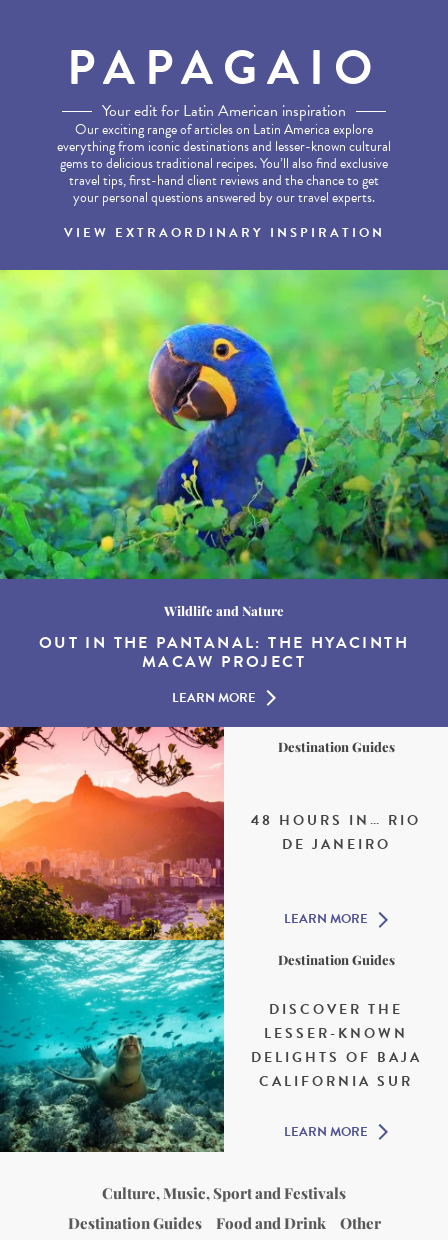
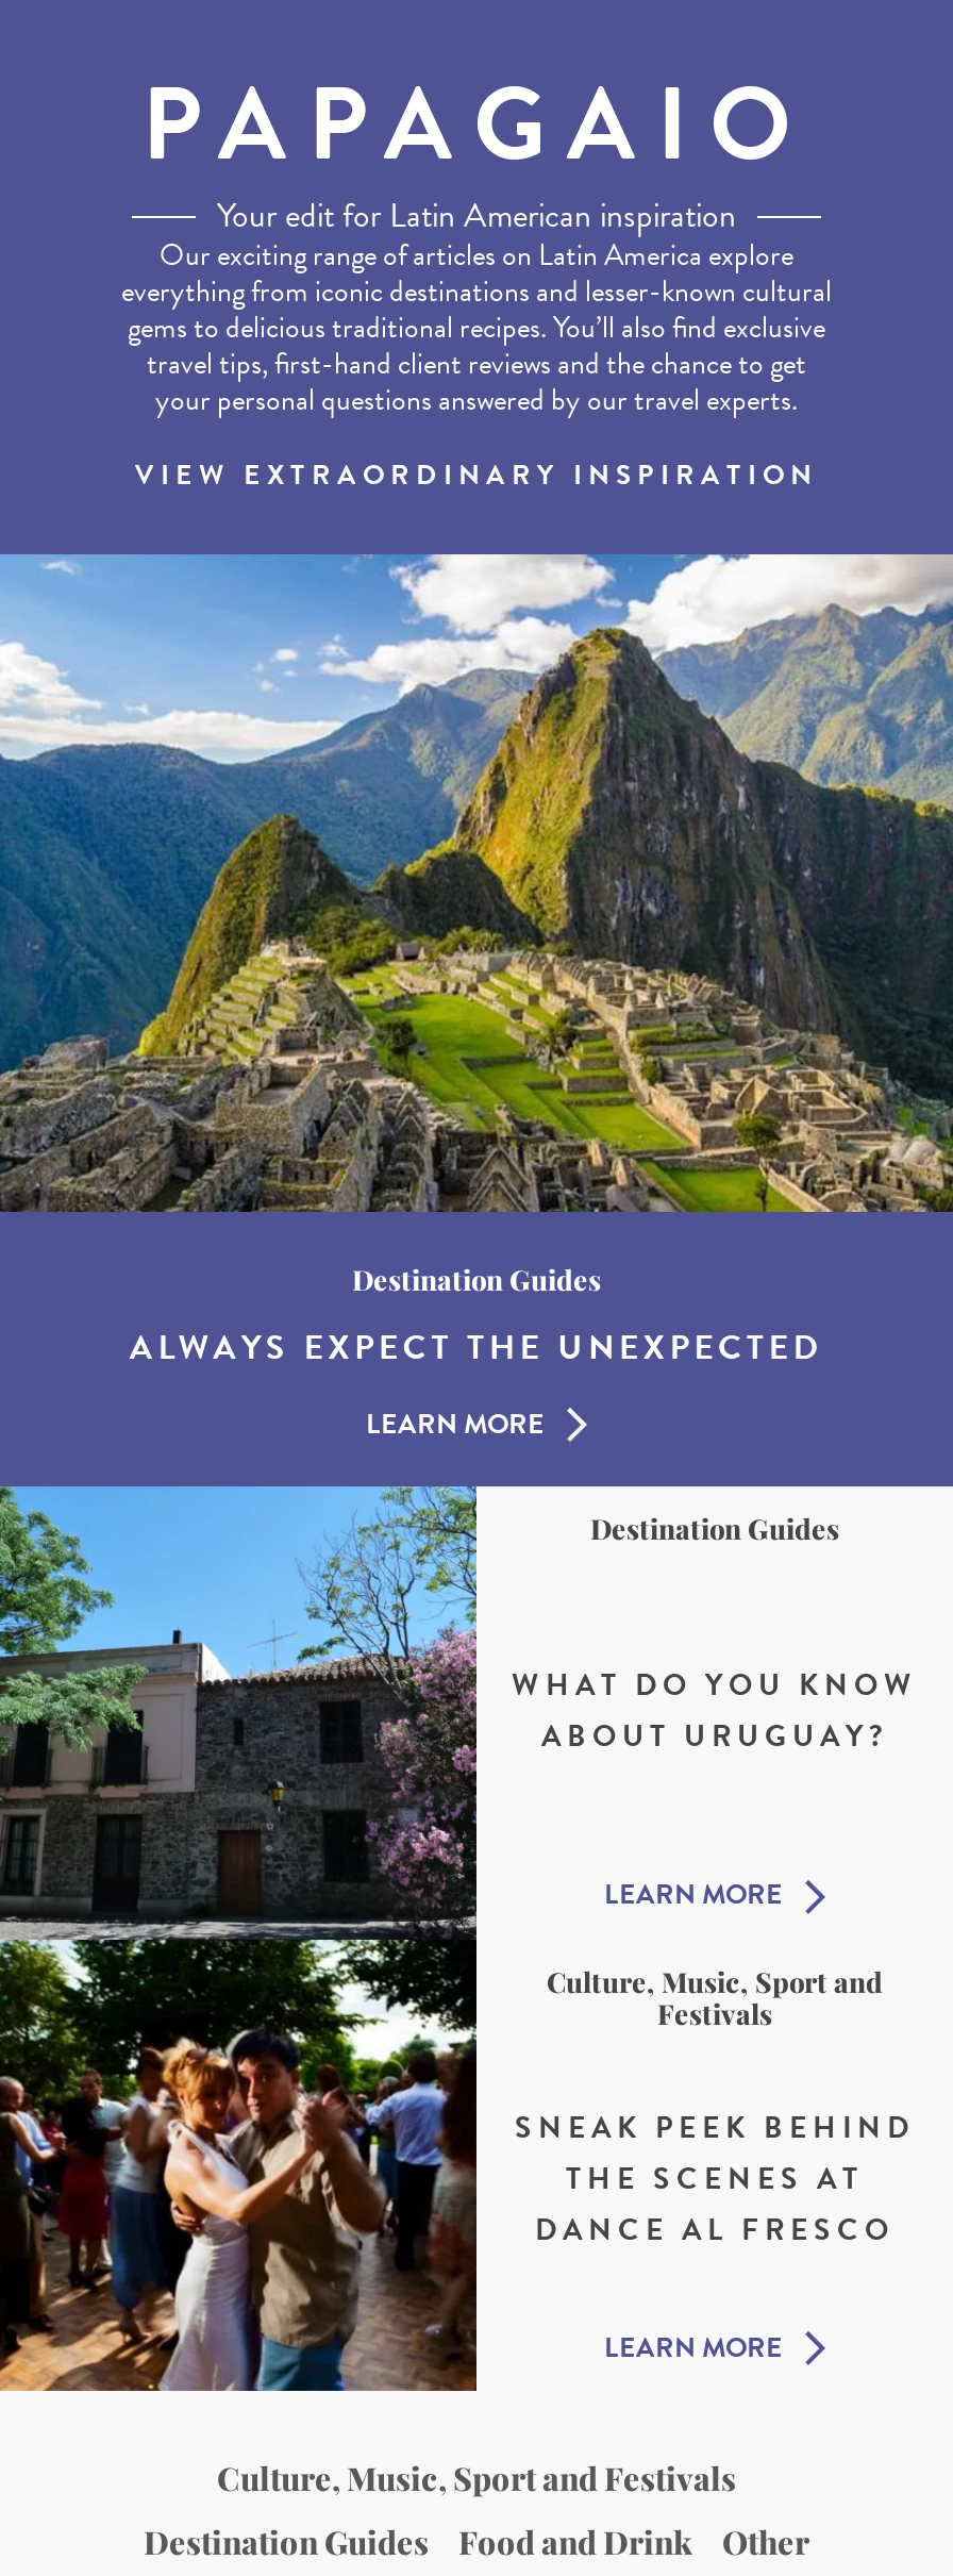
[3,269,445,619] [image] | Wildlife and Nature -> [6,552,947,1297] [image] | Destination Guides
[39,631,409,674] OUT IN THE PANTANAL: THE HYACINTH | MACAW PROJECT -> [130,1322,823,1373] ALWAYS EXPECT THE UNEXPECTED
[3,726,421,1153] [image] | DISCOVER THE | LESSER-KNOWN | DELIGHTS OF BAJA | CALIFORNIA SUR -> [6,1484,915,2393] [image] | SNEAK PEEK BEHIND | THE SCENES AT | DANCE AL FRESCO
[251,810,421,855] 48 HOURS IN… RIO | DE JANEIRO -> [512,1662,918,1758] WHAT DO YOU KNOW | ABOUT URUGUAY?
[277,951,394,968] Destination Guides -> [547,1962,883,2030] Culture, Music, Sport and | Festivals

